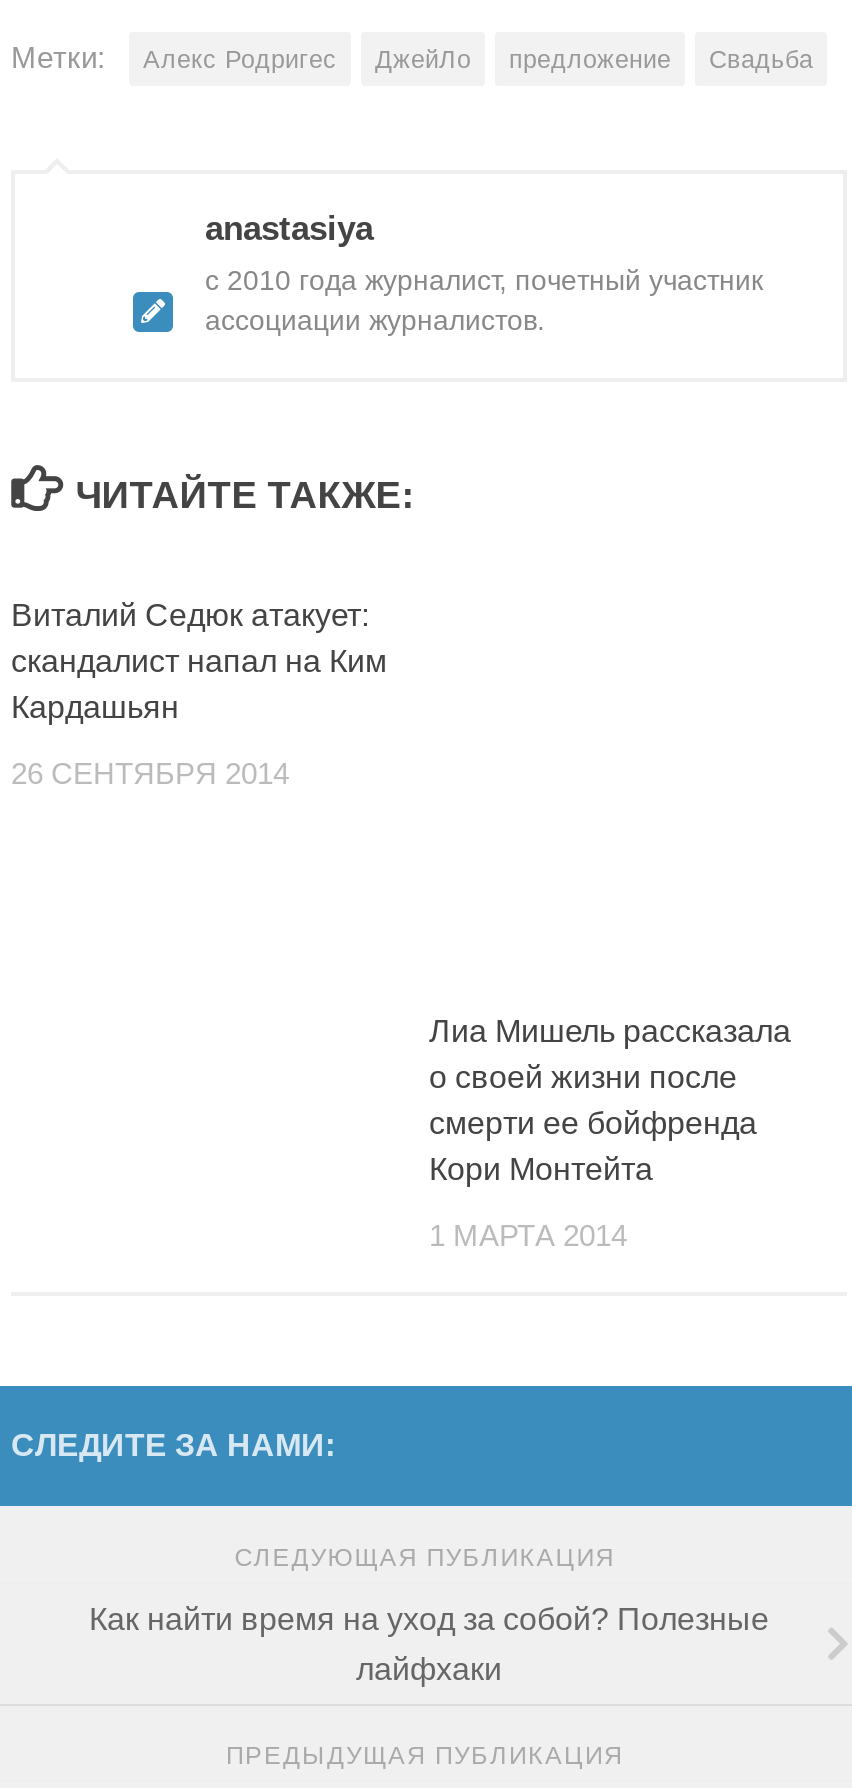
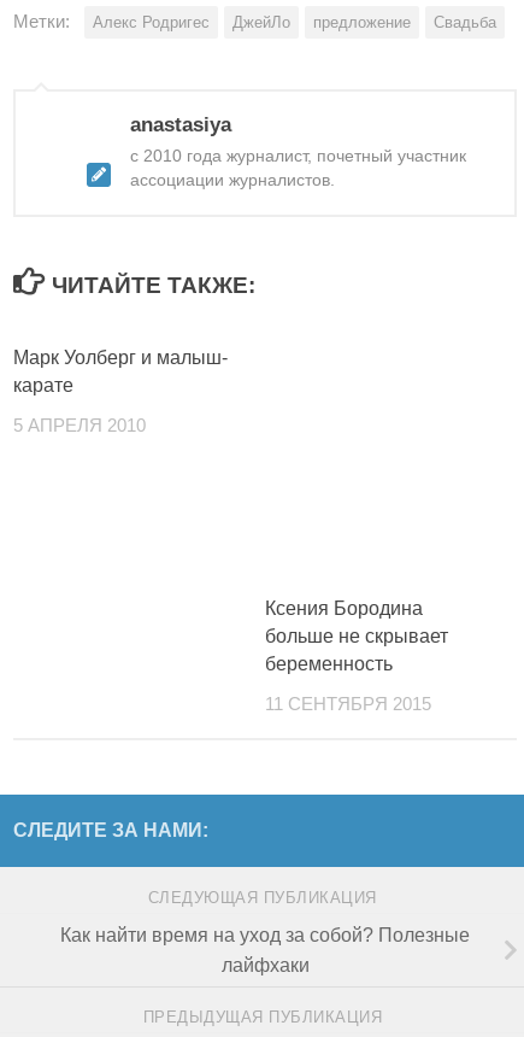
[11,599,387,725] Виталий Седюк атакует: | скандалист напал на Ким | Кардашьян -> [13,348,228,396] Марк Уолберг и малыш- | карате
[11,759,289,791] 26 СЕНТЯБРЯ 2014 -> [13,416,146,436] 5 АПРЕЛЯ 2010
[429,1015,791,1187] Лиа Мишель рассказала | о своей жизни после | смерти ее бойфренда | Кори Монтейта -> [265,599,448,675] Ксения Бородина | больше не скрывает | беременность
[429,1221,627,1253] 1 МАРТА 2014 -> [265,695,431,714] 11 СЕНТЯБРЯ 2015

